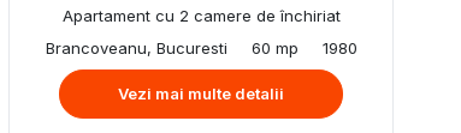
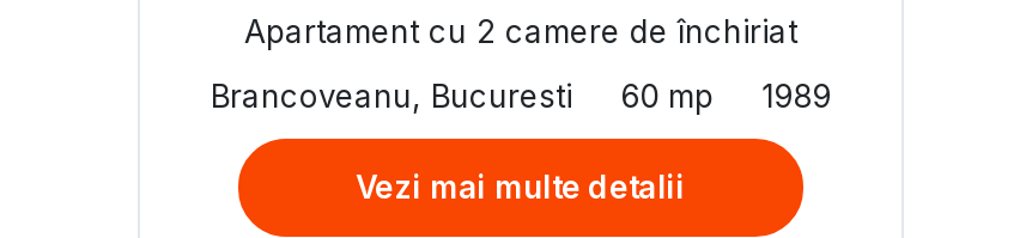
[45,38,357,57] Brancoveanu, Bucuresti 60 mp 1980 -> [211,76,831,114] Brancoveanu, Bucuresti 60 mp 1989

